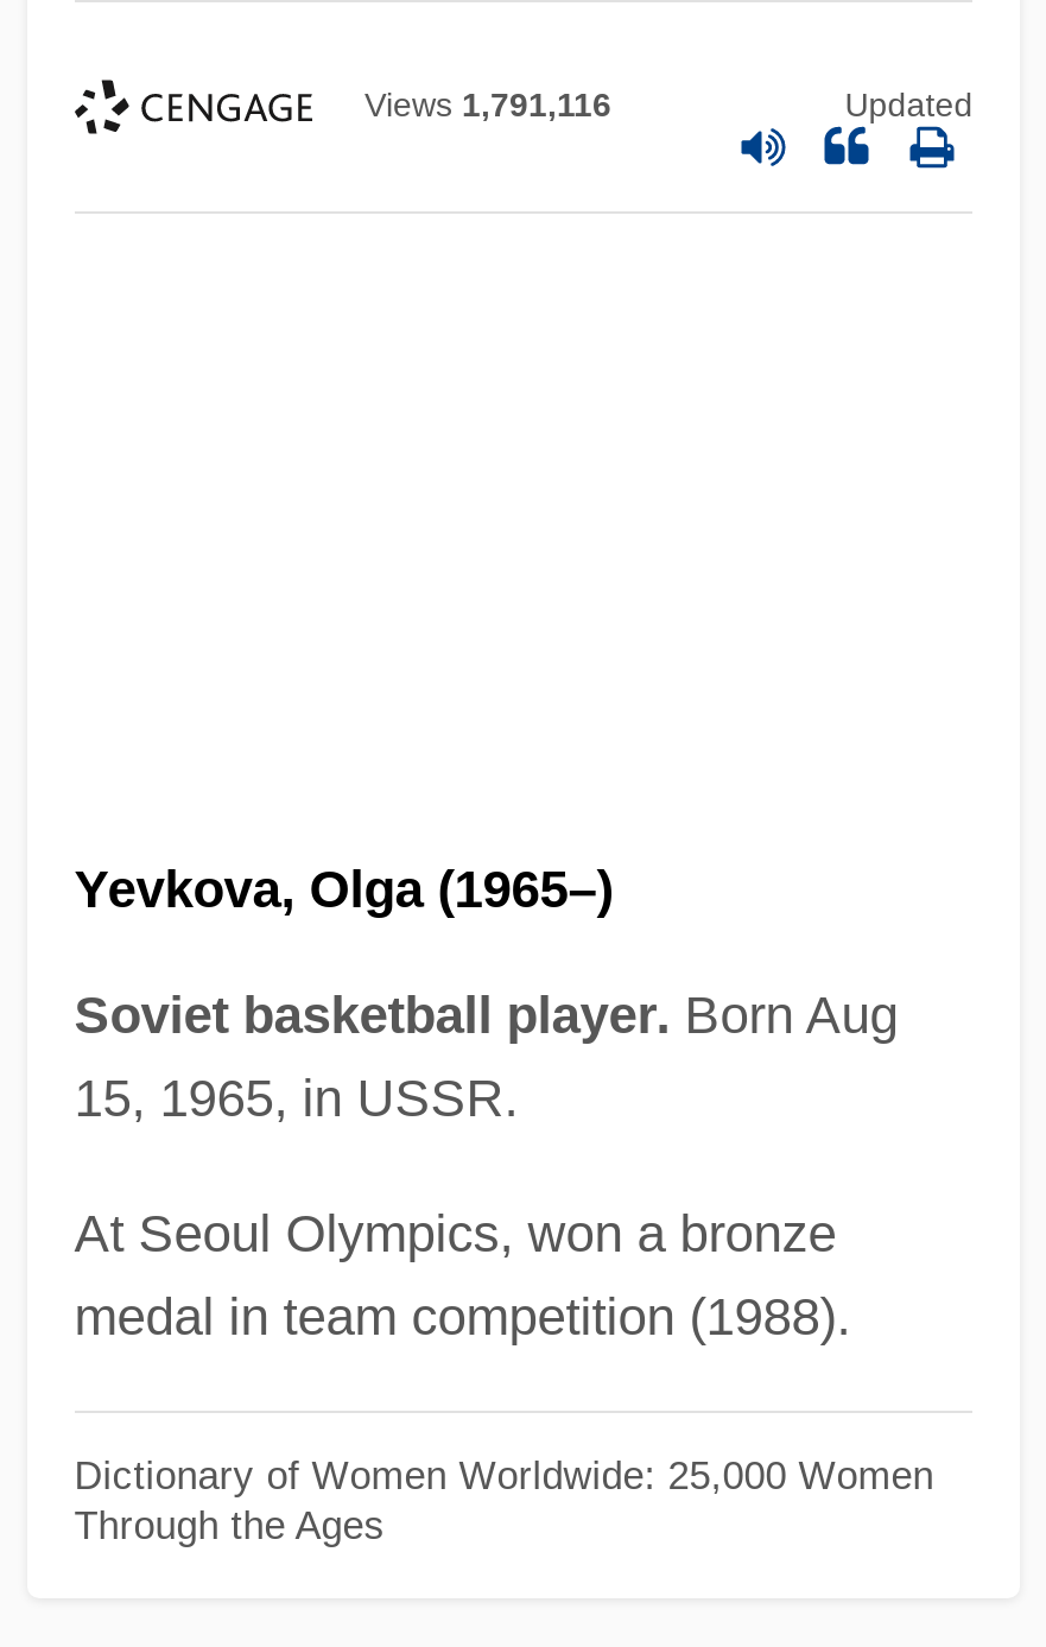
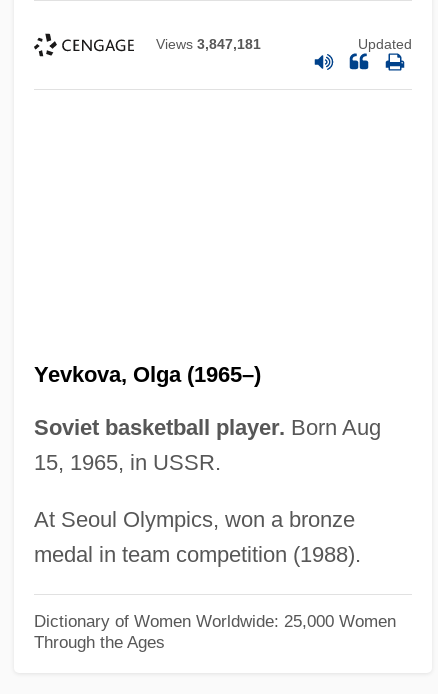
[364,87,611,125] Views 1,791,116 -> [156,36,261,52] Views 3,847,181

